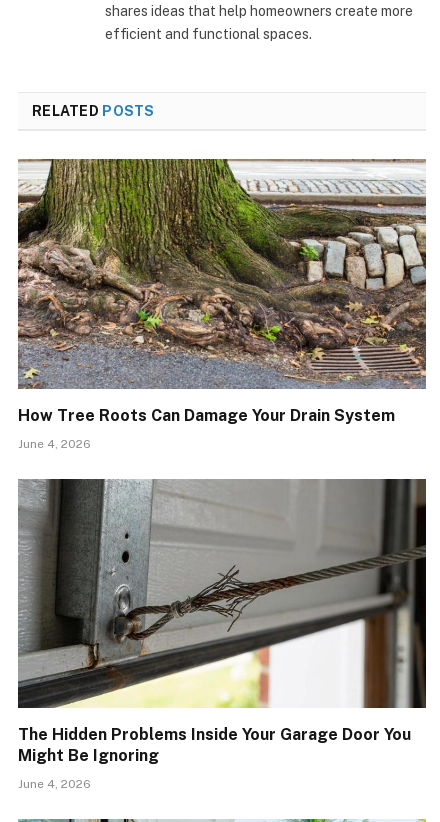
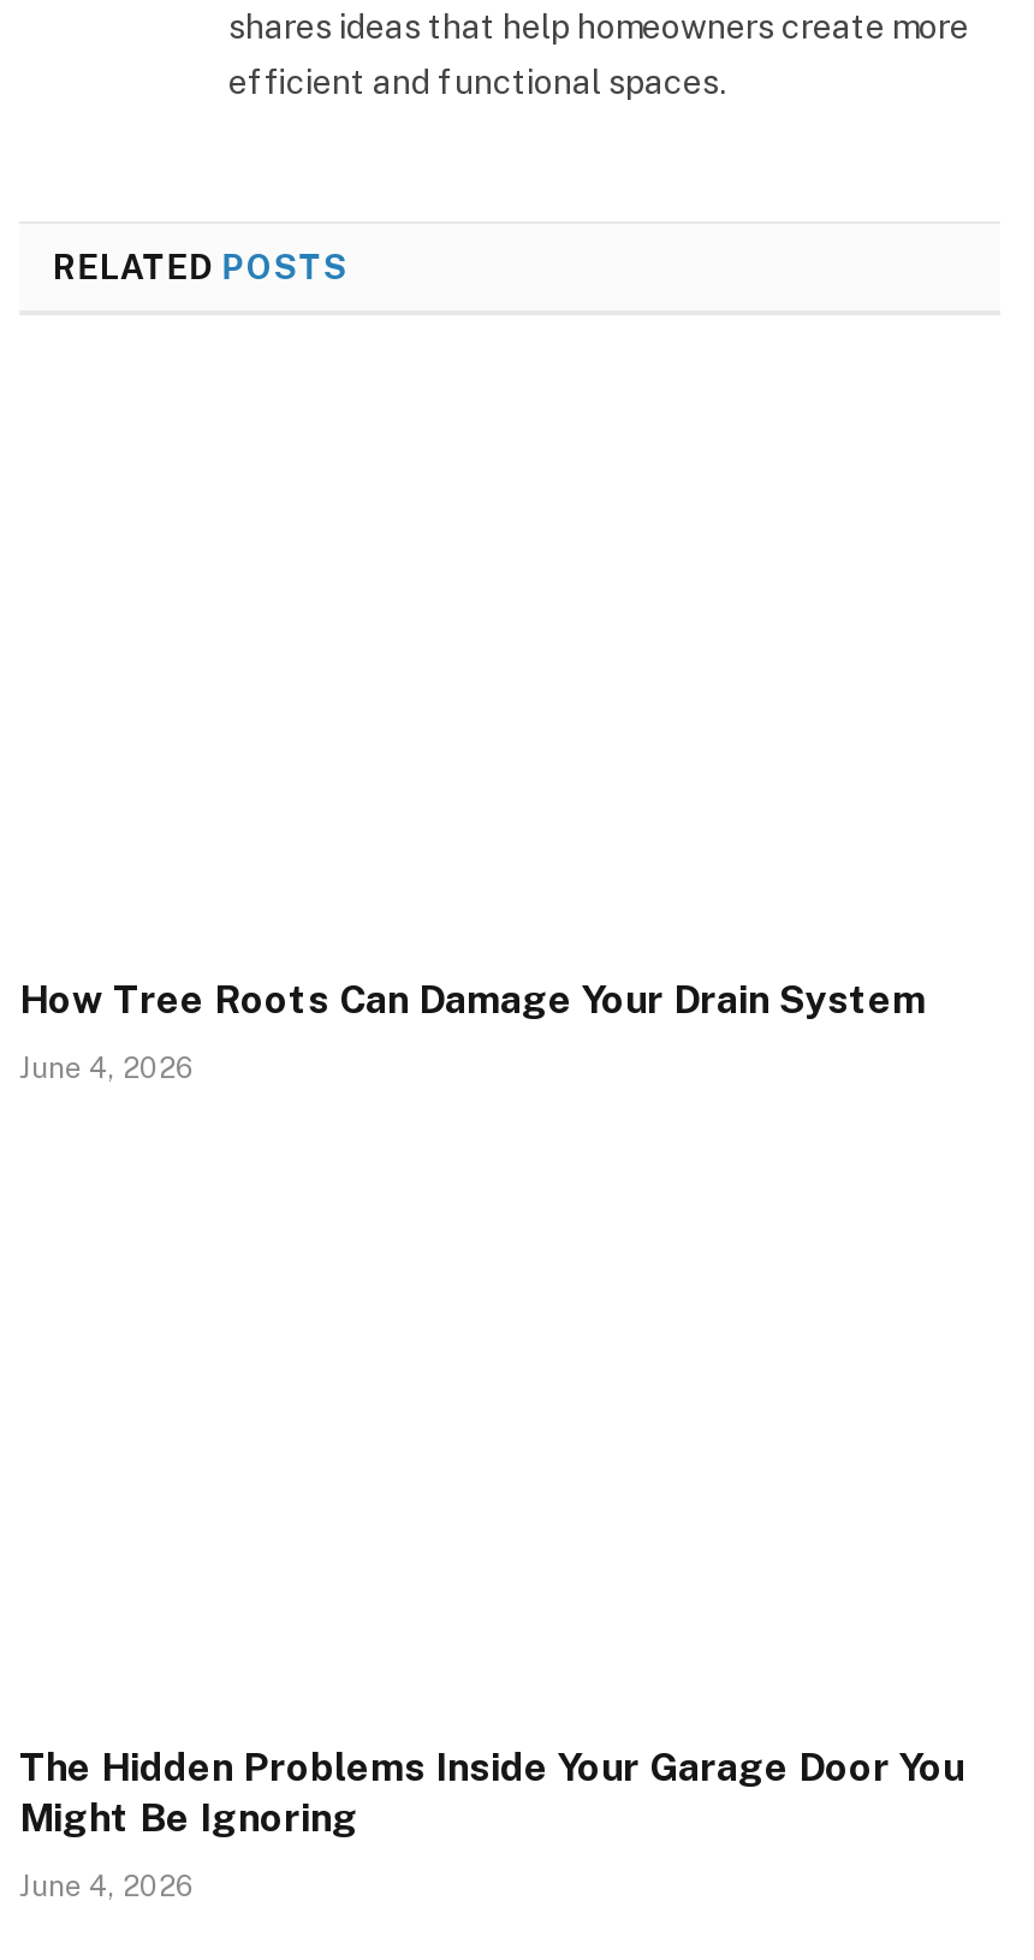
[17,158,427,390] [image] -> none
[17,478,427,709] [image] -> none

